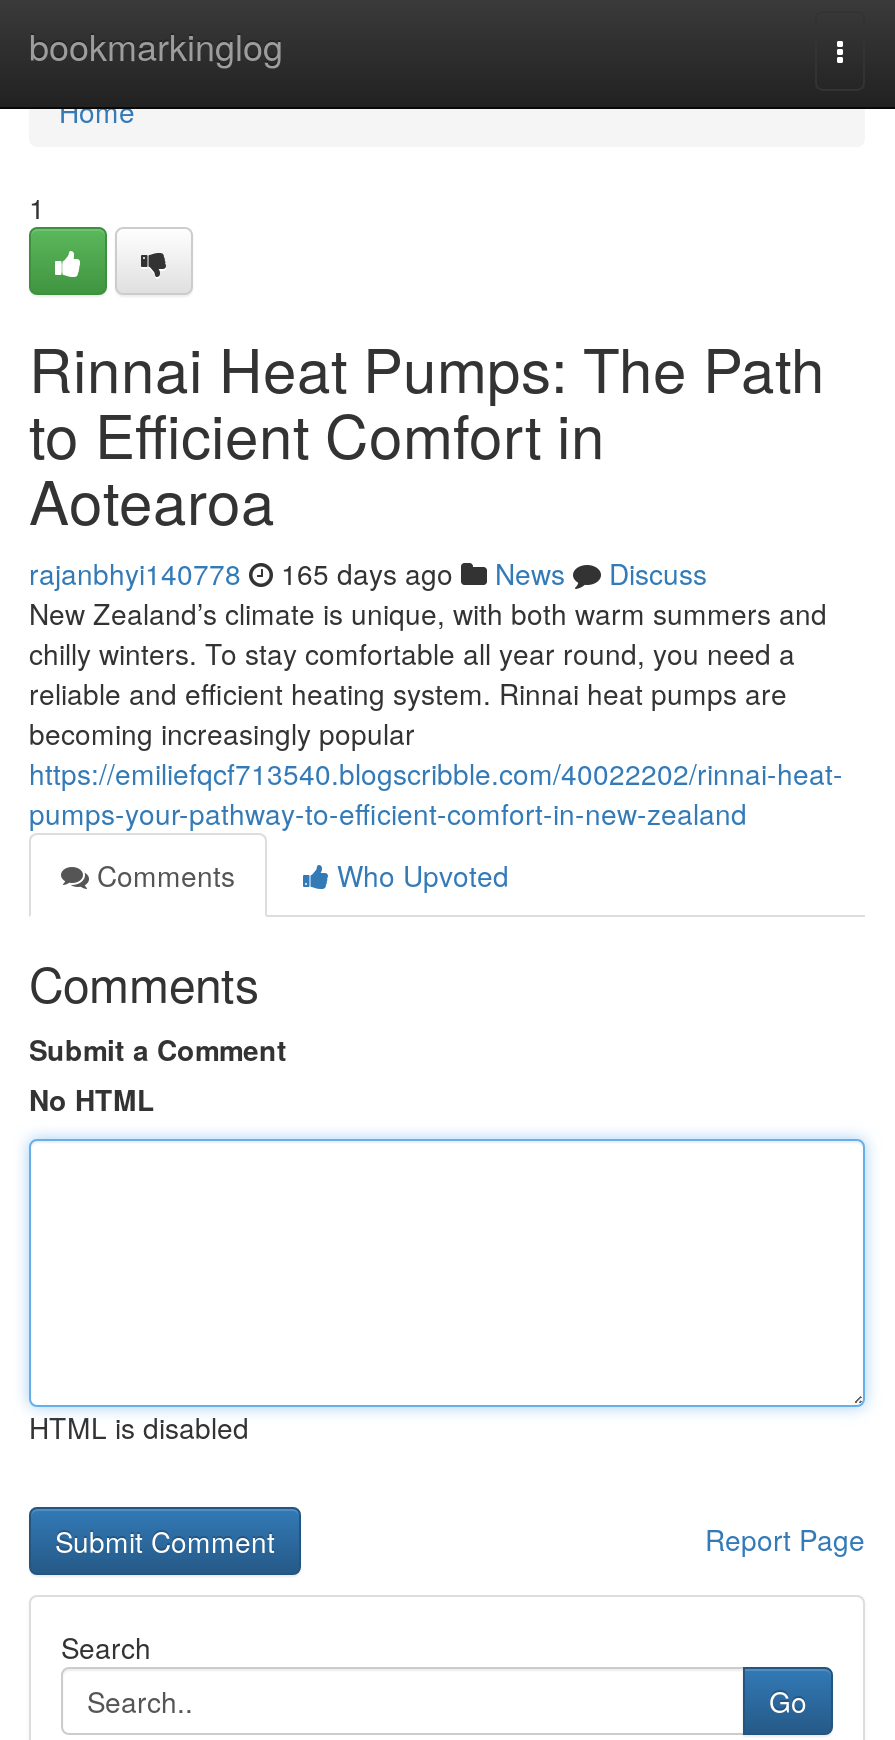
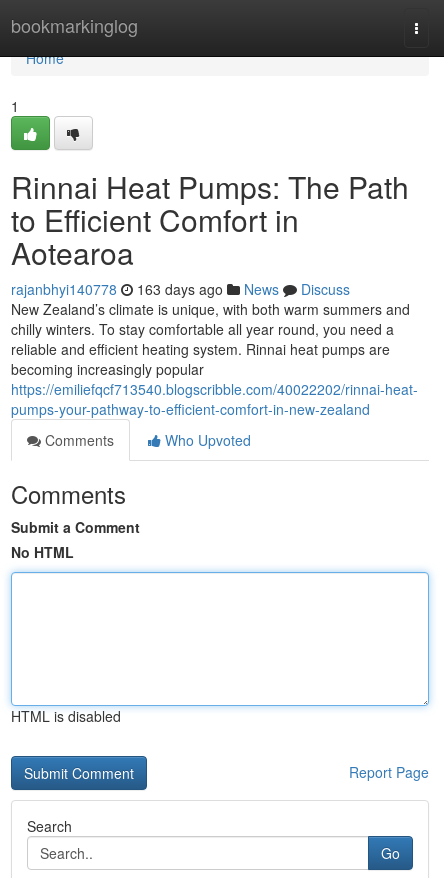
[29,553,707,593] rajanbhyi140778 165 days ago News Discuss -> [11,279,350,299] rajanbhyi140778 163 days ago News Discuss

